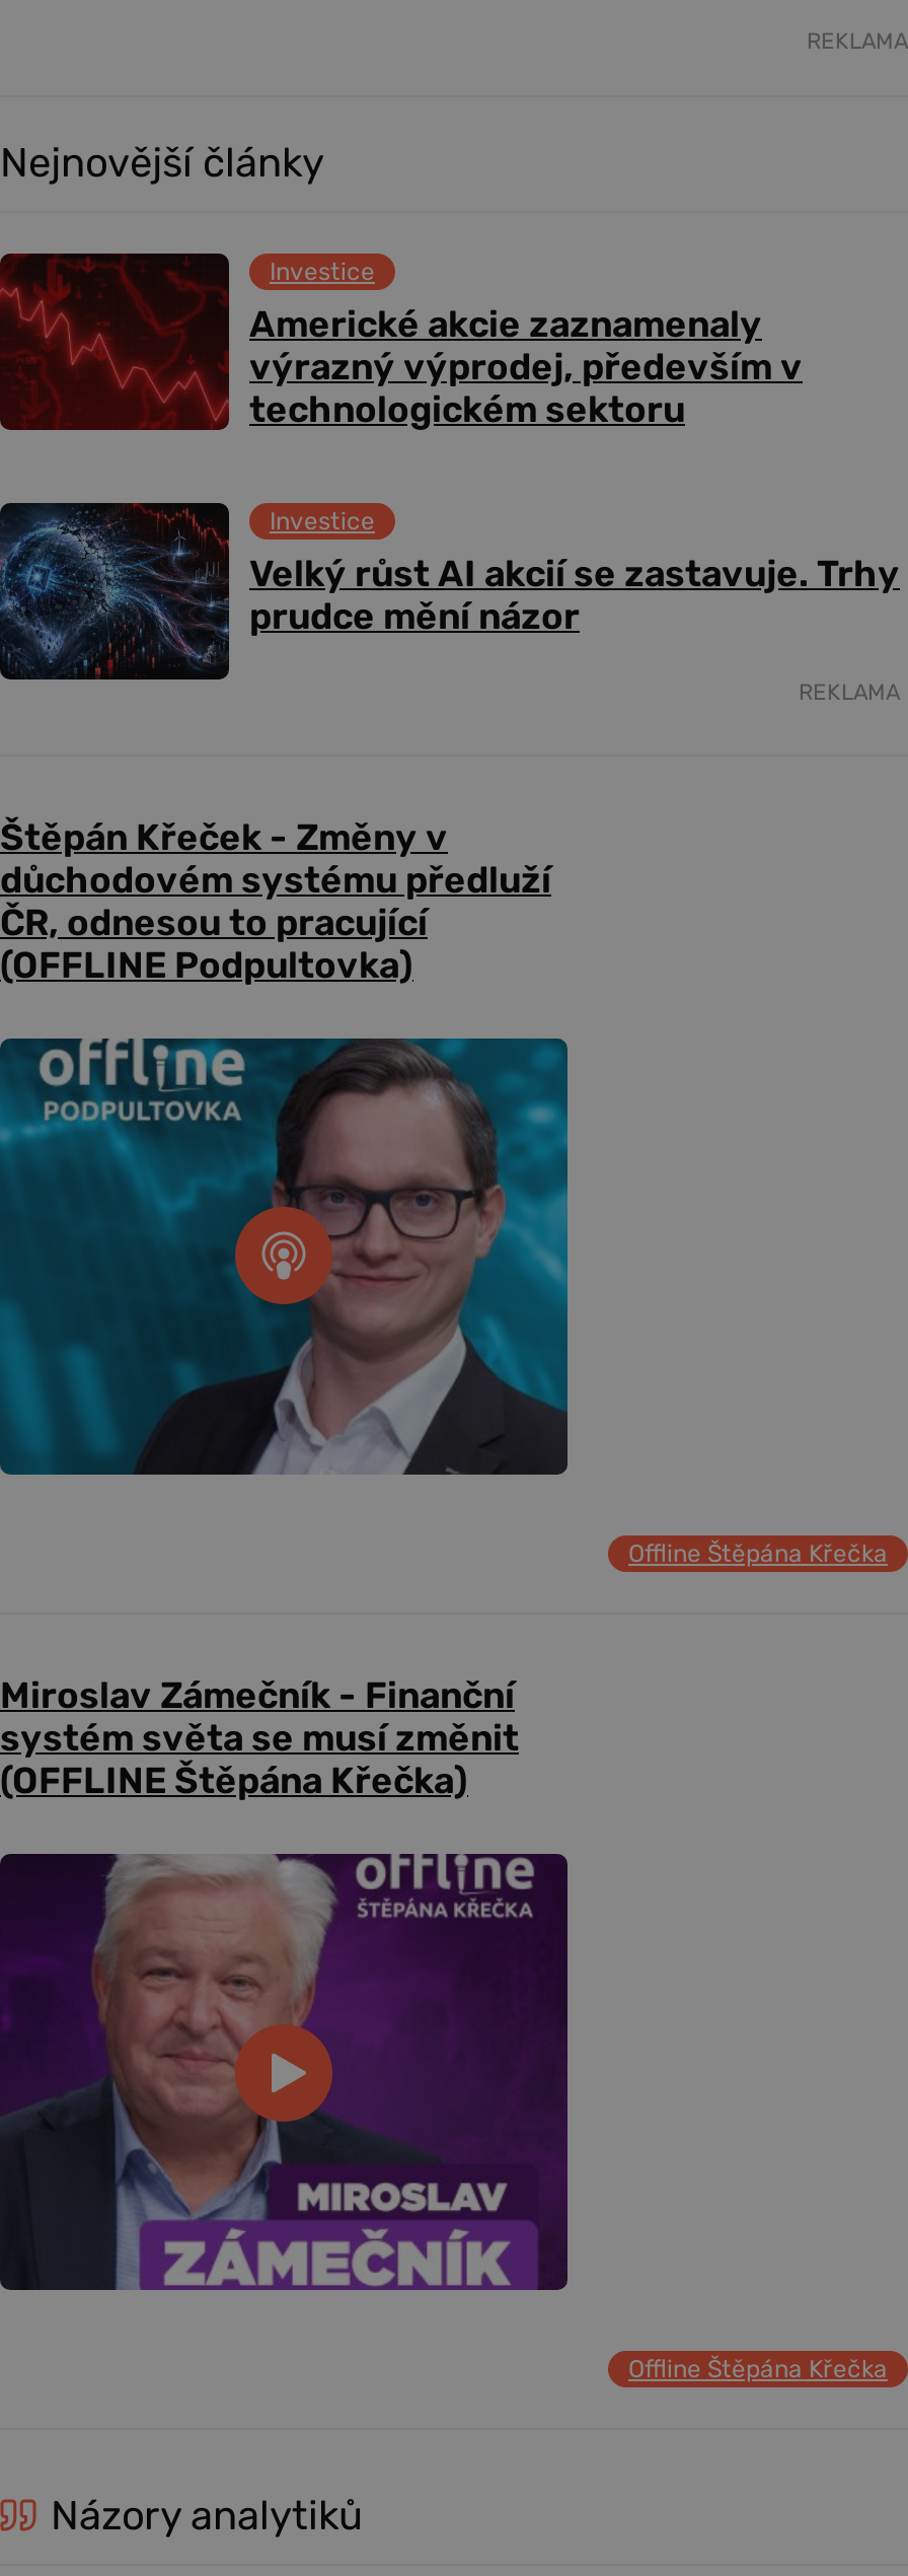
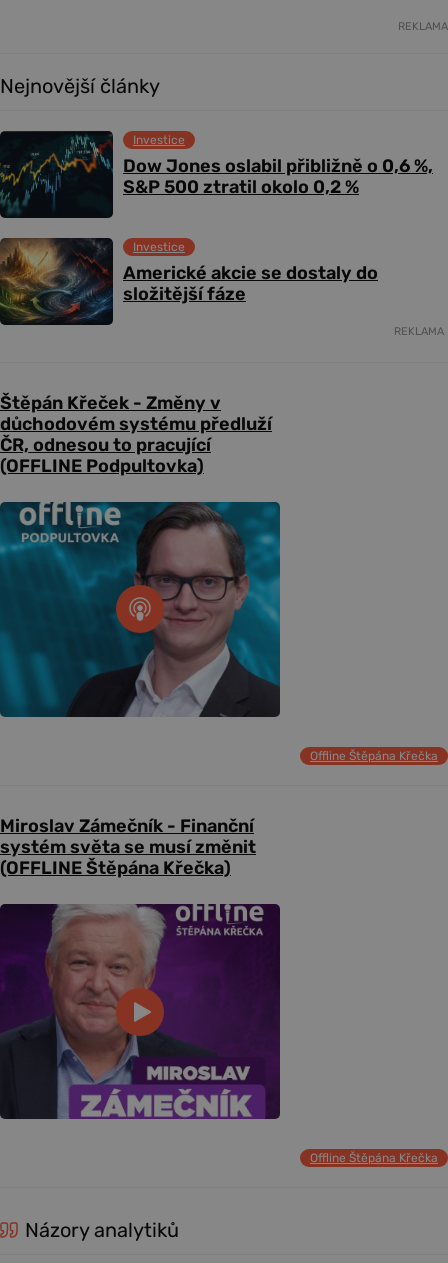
[6,254,803,432] [image] | Americké akcie zaznamenaly | výrazný výprodej, především v | technologickém sektoru -> [3,131,433,219] [image] | Dow Jones oslabil přibližně o 0,6 %, | S&P 500 ztratil okolo 0,2 %
[6,501,900,679] [image] | Velký růst AI akcií se zastavuje. Trhy | prudce mění názor -> [3,237,378,324] [image] | Americké akcie se dostaly do | složitější fáze

